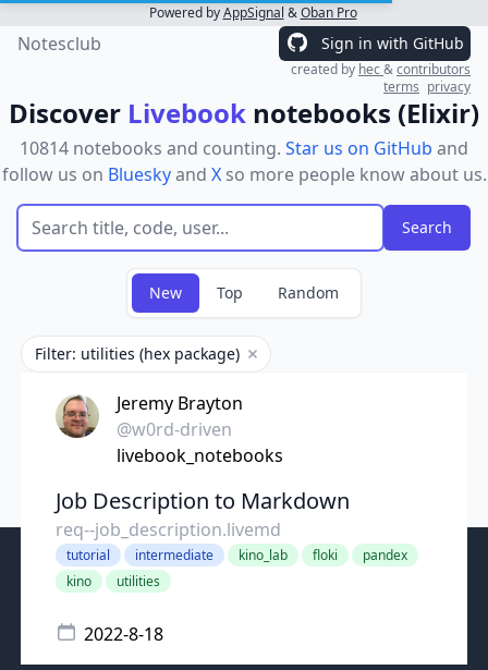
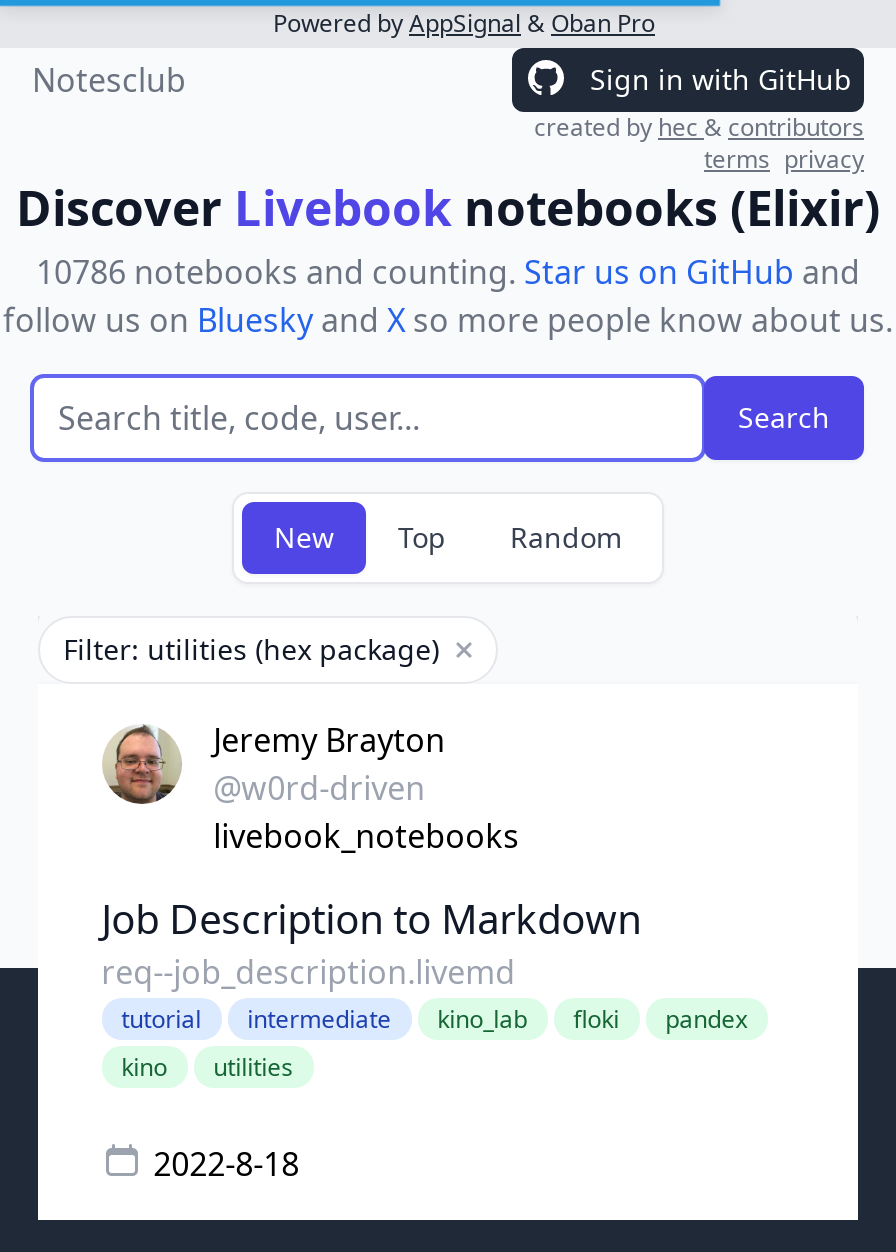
[20,136,468,160] 10814 notebooks and counting. Star us on GitHub and -> [36,250,860,294] 10786 notebooks and counting. Star us on GitHub and

